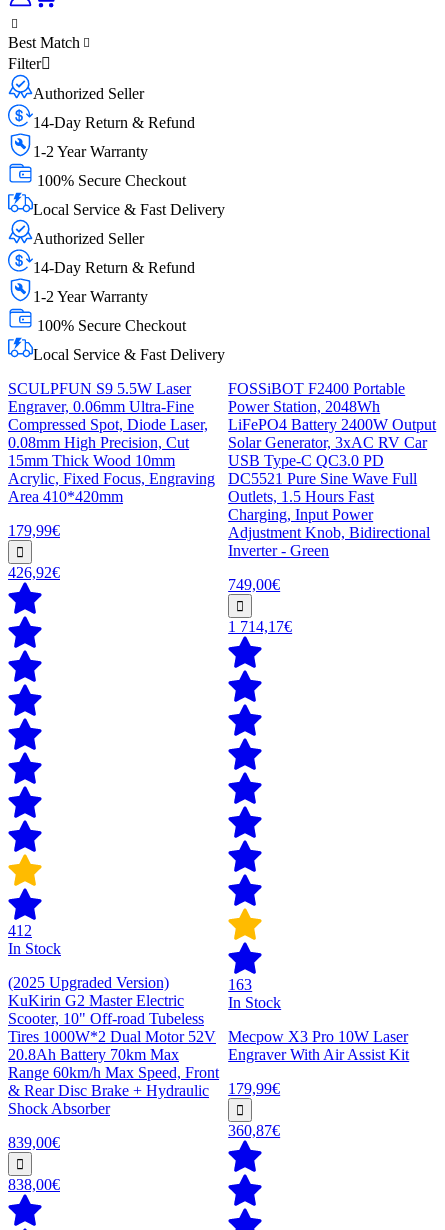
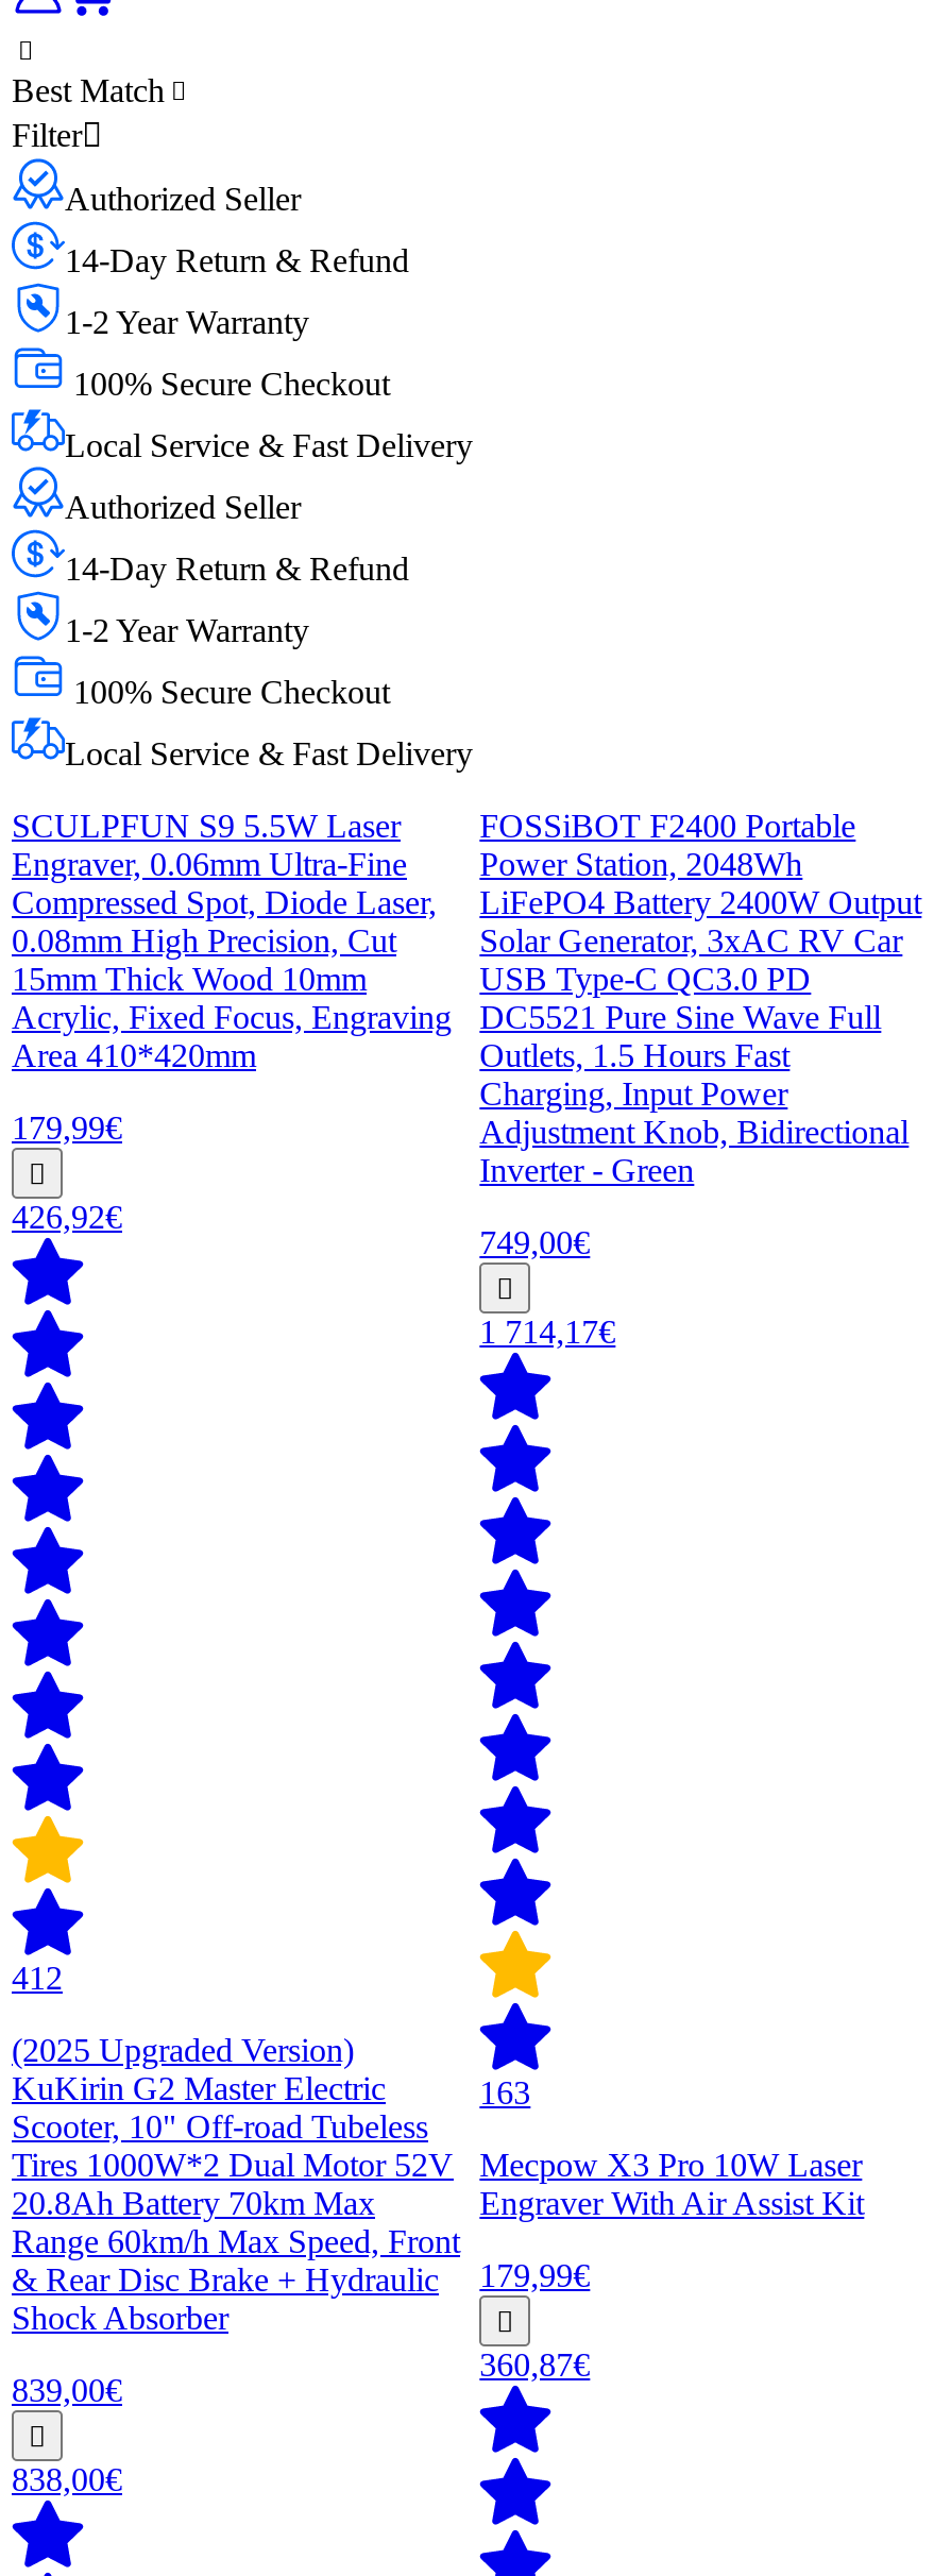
[8,940,61,957] In Stock -> none
[228,994,281,1011] In Stock -> none

